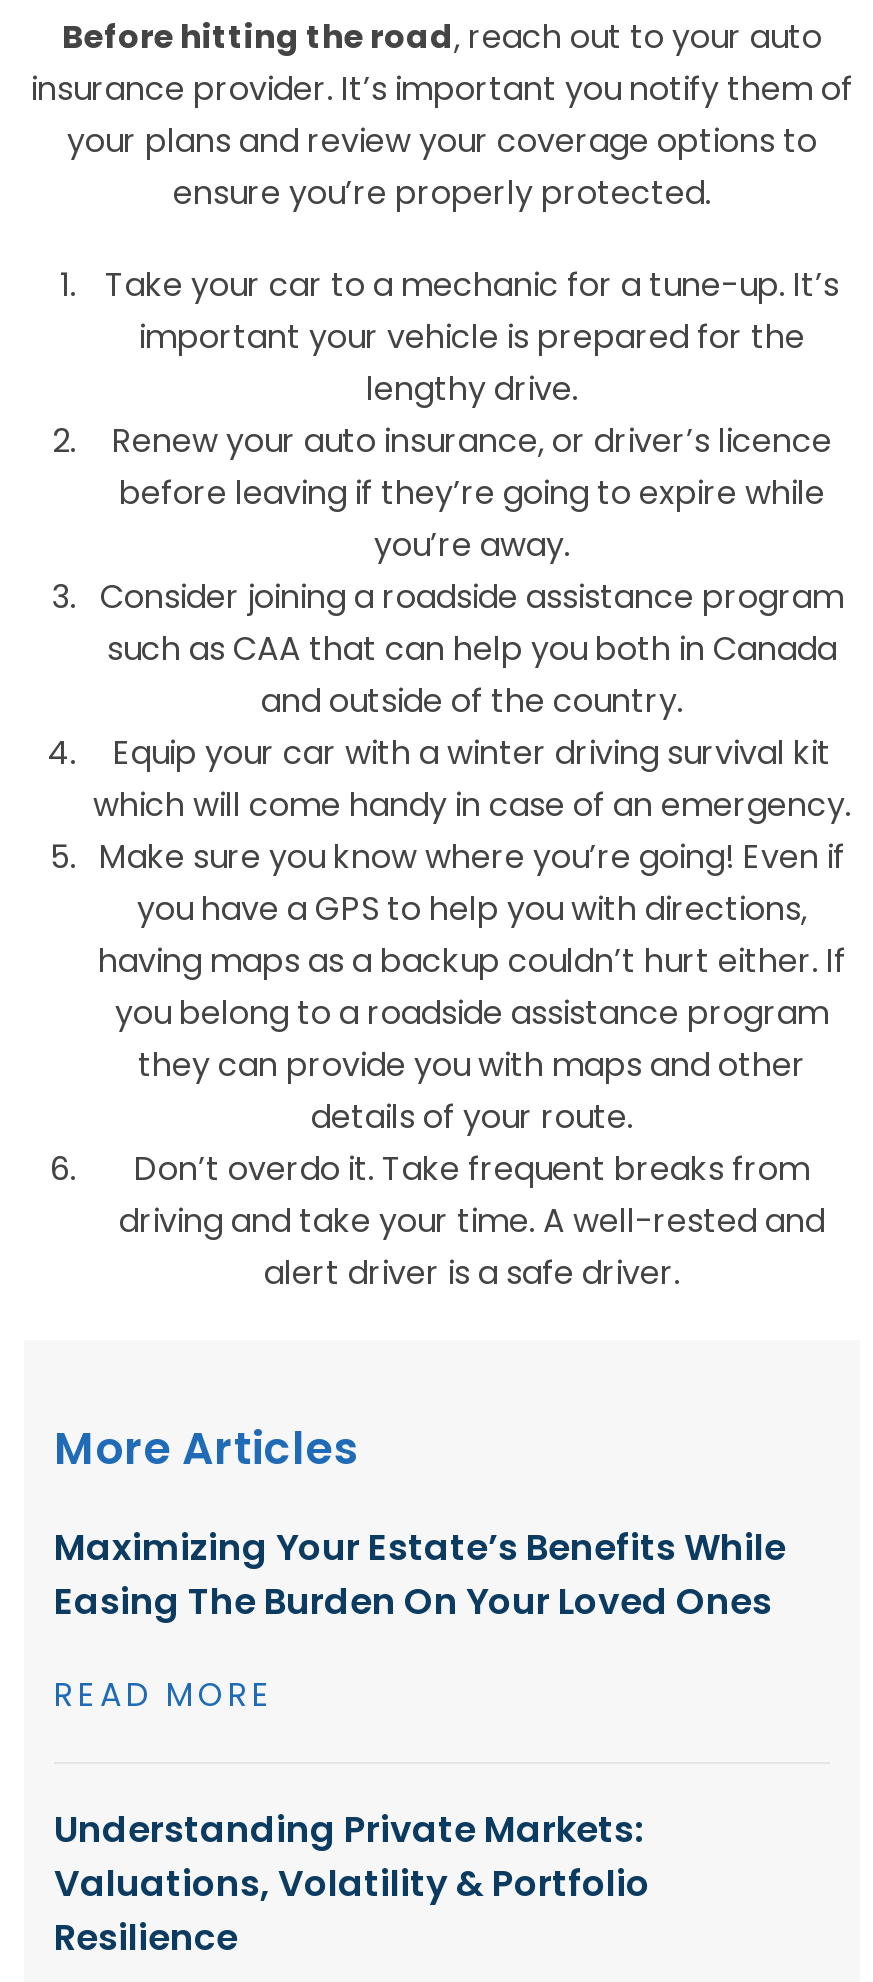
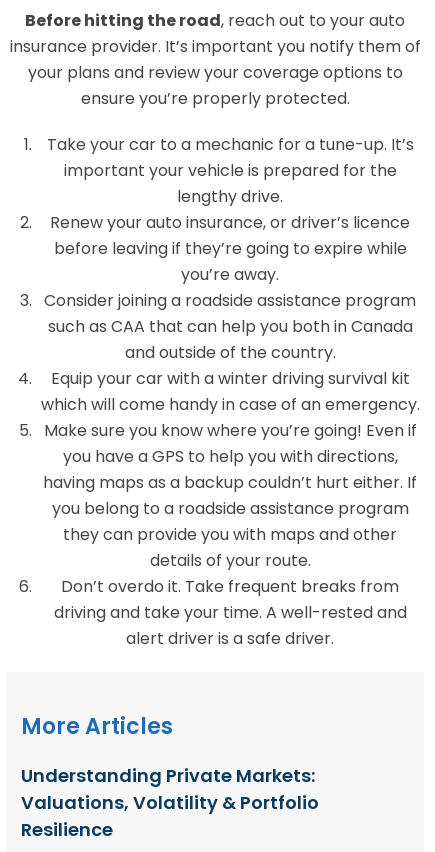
[54,1522,786,1717] Maximizing Your Estate’s Benefits While | Easing The Burden On Your Loved Ones | READ MORE -> none

